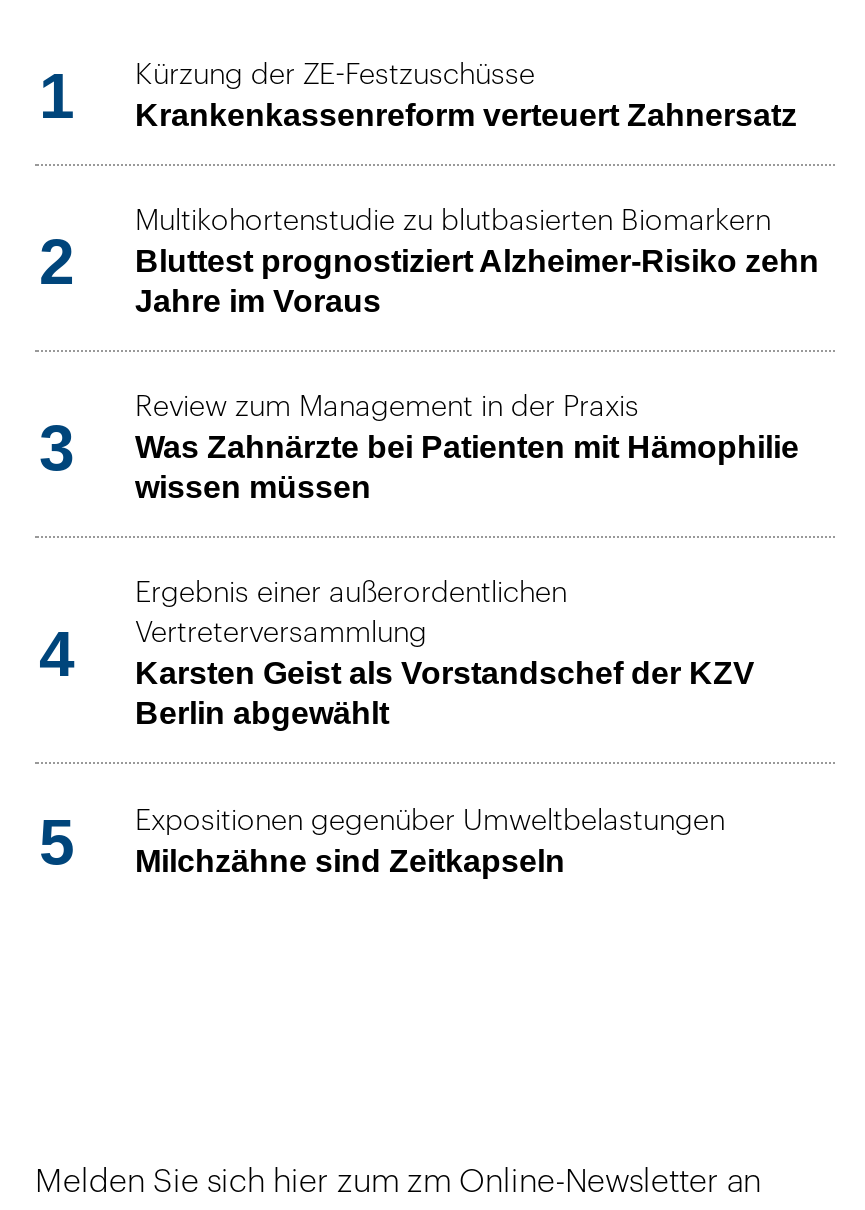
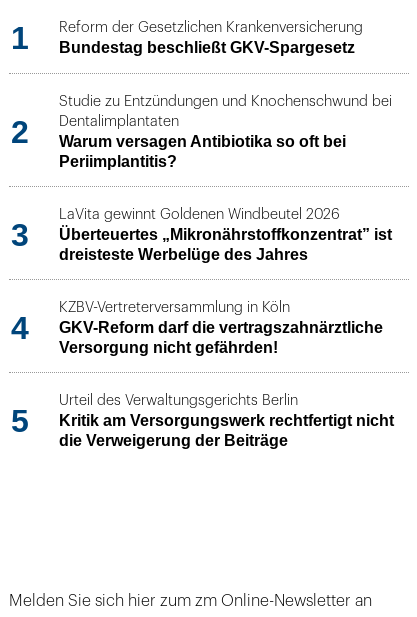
[135,59,797,131] Kürzung der ZE-Festzuschüsse | Krankenkassenreform verteuert Zahnersatz -> [59,20,363,56] Reform der Gesetzlichen Krankenversicherung | Bundestag beschließt GKV-Spargesetz
[135,206,819,318] Multikohortenstudie zu blutbasierten Biomarkern | Bluttest prognostiziert Alzheimer-Risiko zehn | Jahre im Voraus -> [59,93,392,169] Studie zu Entzündungen und Knochenschwund bei | Dentalimplantaten | Warum versagen Antibiotika so oft bei | Periimplantitis?
[135,392,799,504] Review zum Management in der Praxis | Was Zahnärzte bei Patienten mit Hämophilie | wissen müssen -> [59,206,392,262] LaVita gewinnt Goldenen Windbeutel 2026 | Überteuertes „Mikronährstoffkonzentrat” ist | dreisteste Werbelüge des Jahres
[135,578,755,730] Ergebnis einer außerordentlichen | Vertreterversammlung | Karsten Geist als Vorstandschef der KZV | Berlin abgewählt -> [59,299,383,355] KZBV-Vertreterversammlung in Köln | GKV-Reform darf die vertragszahnärztliche | Versorgung nicht gefährden!
[135,805,725,877] Expositionen gegenüber Umweltbelastungen | Milchzähne sind Zeitkapseln -> [59,392,394,448] Urteil des Verwaltungsgerichts Berlin | Kritik am Versorgungswerk rechtfertigt nicht | die Verweigerung der Beiträge

